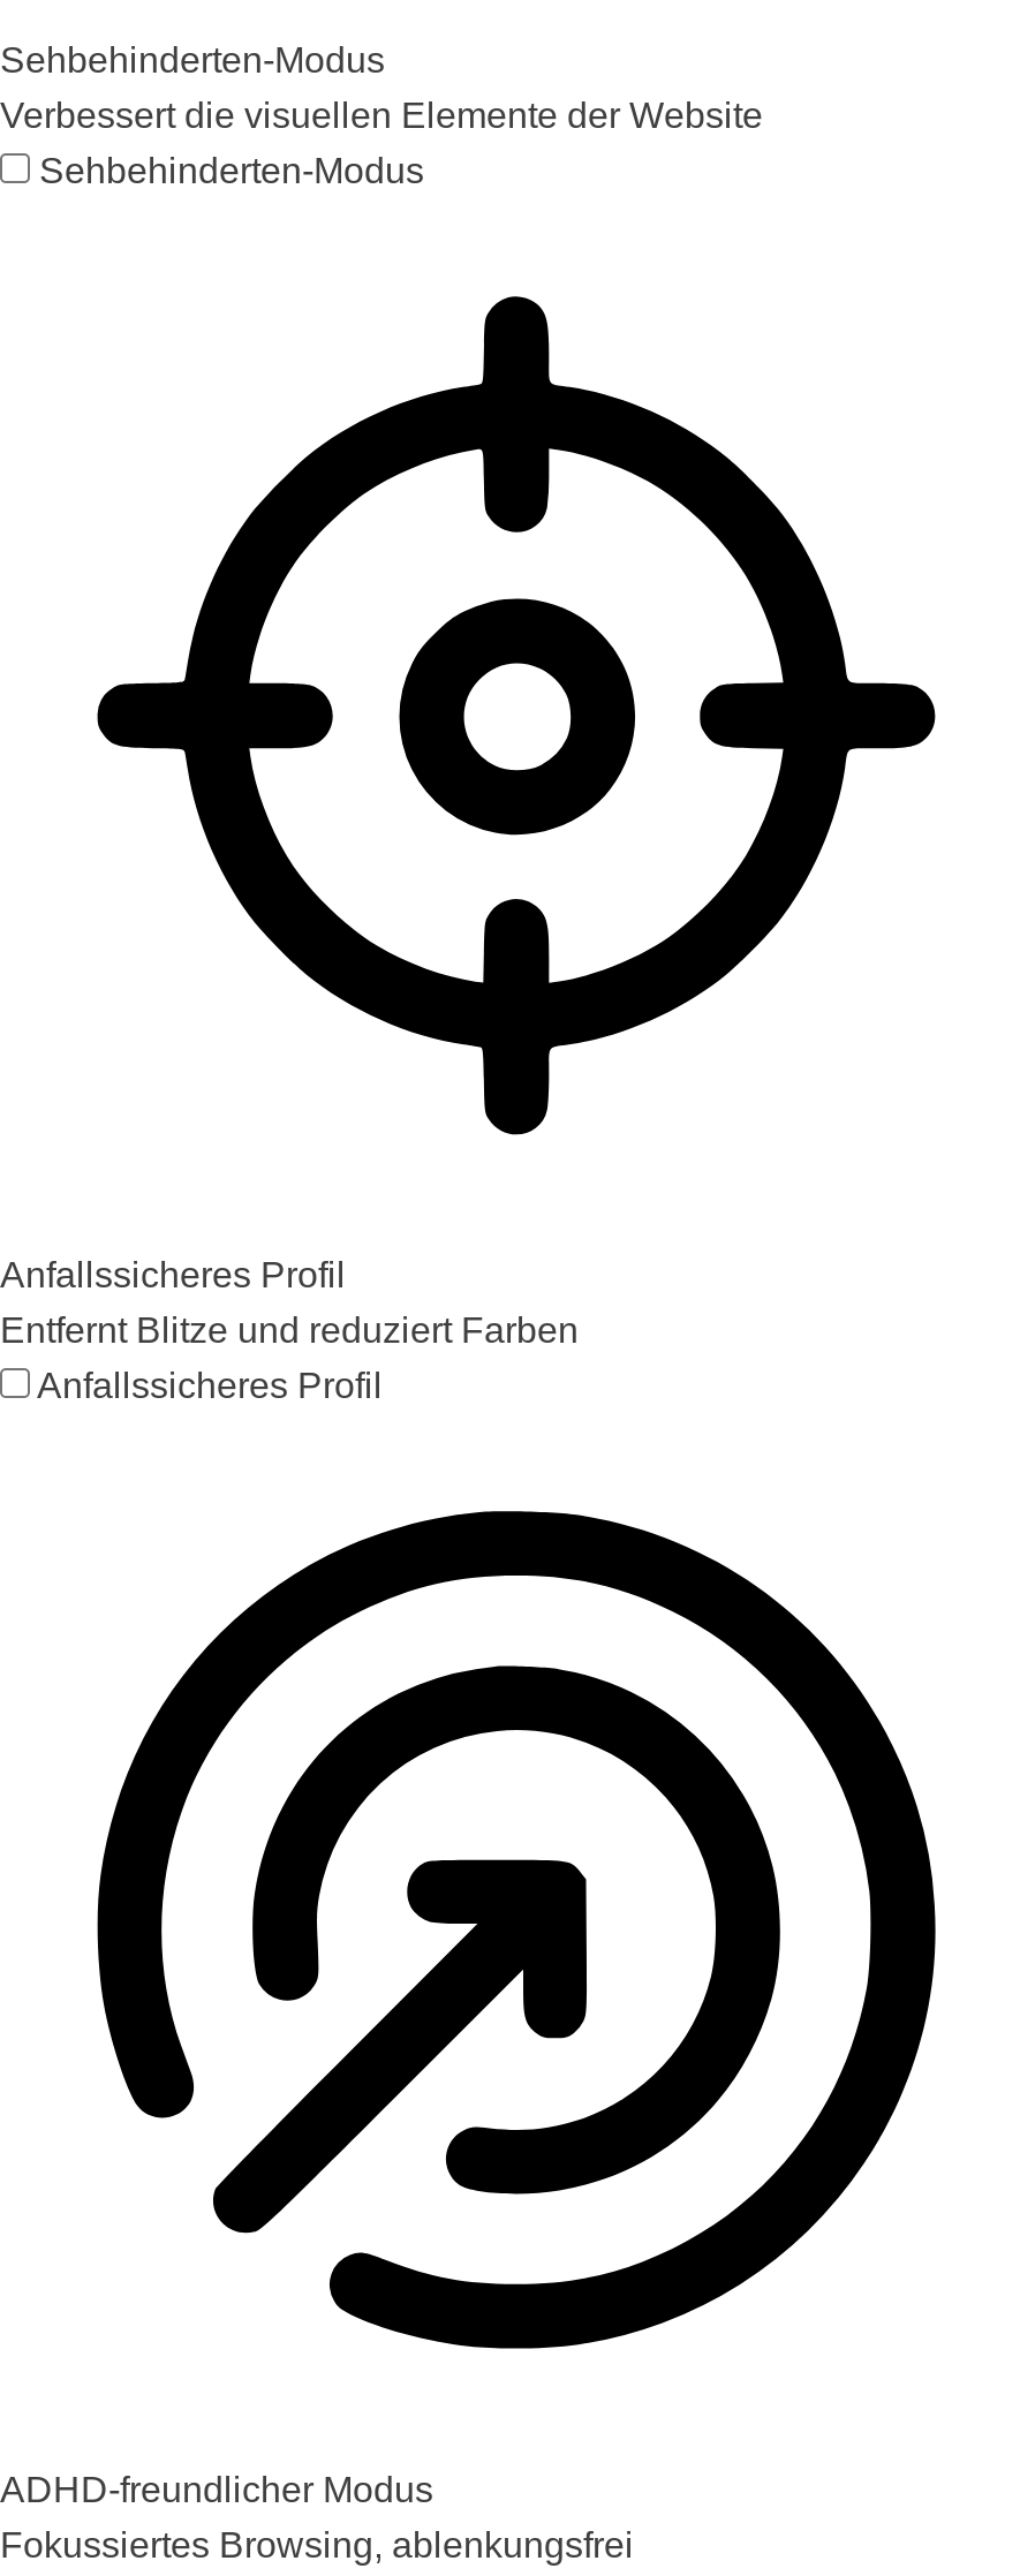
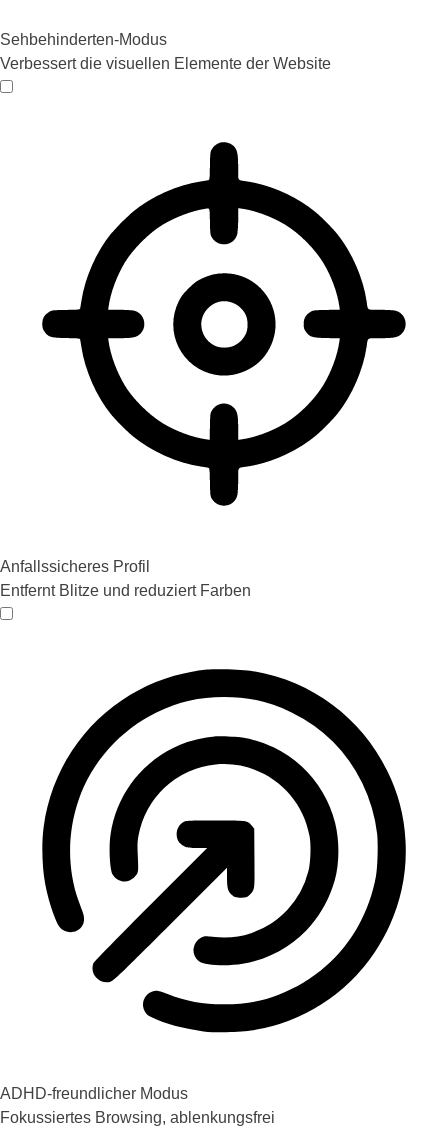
[39,151,424,190] Sehbehinderten-Modus -> none
[37,1366,383,1405] Anfallssicheres Profil -> none

